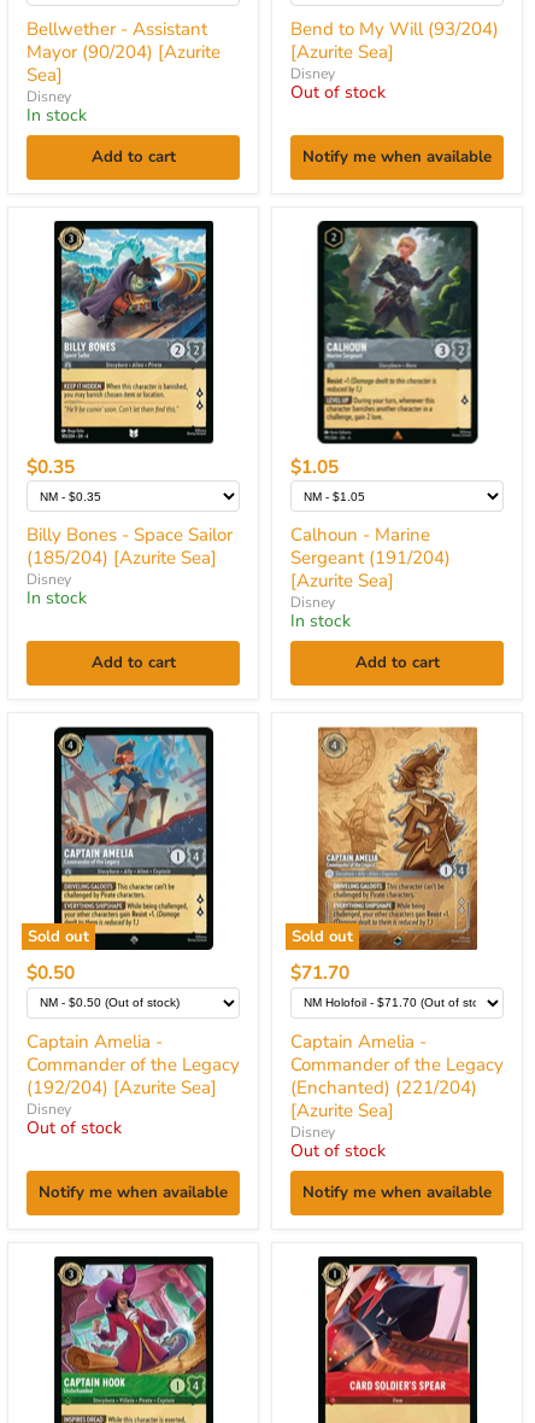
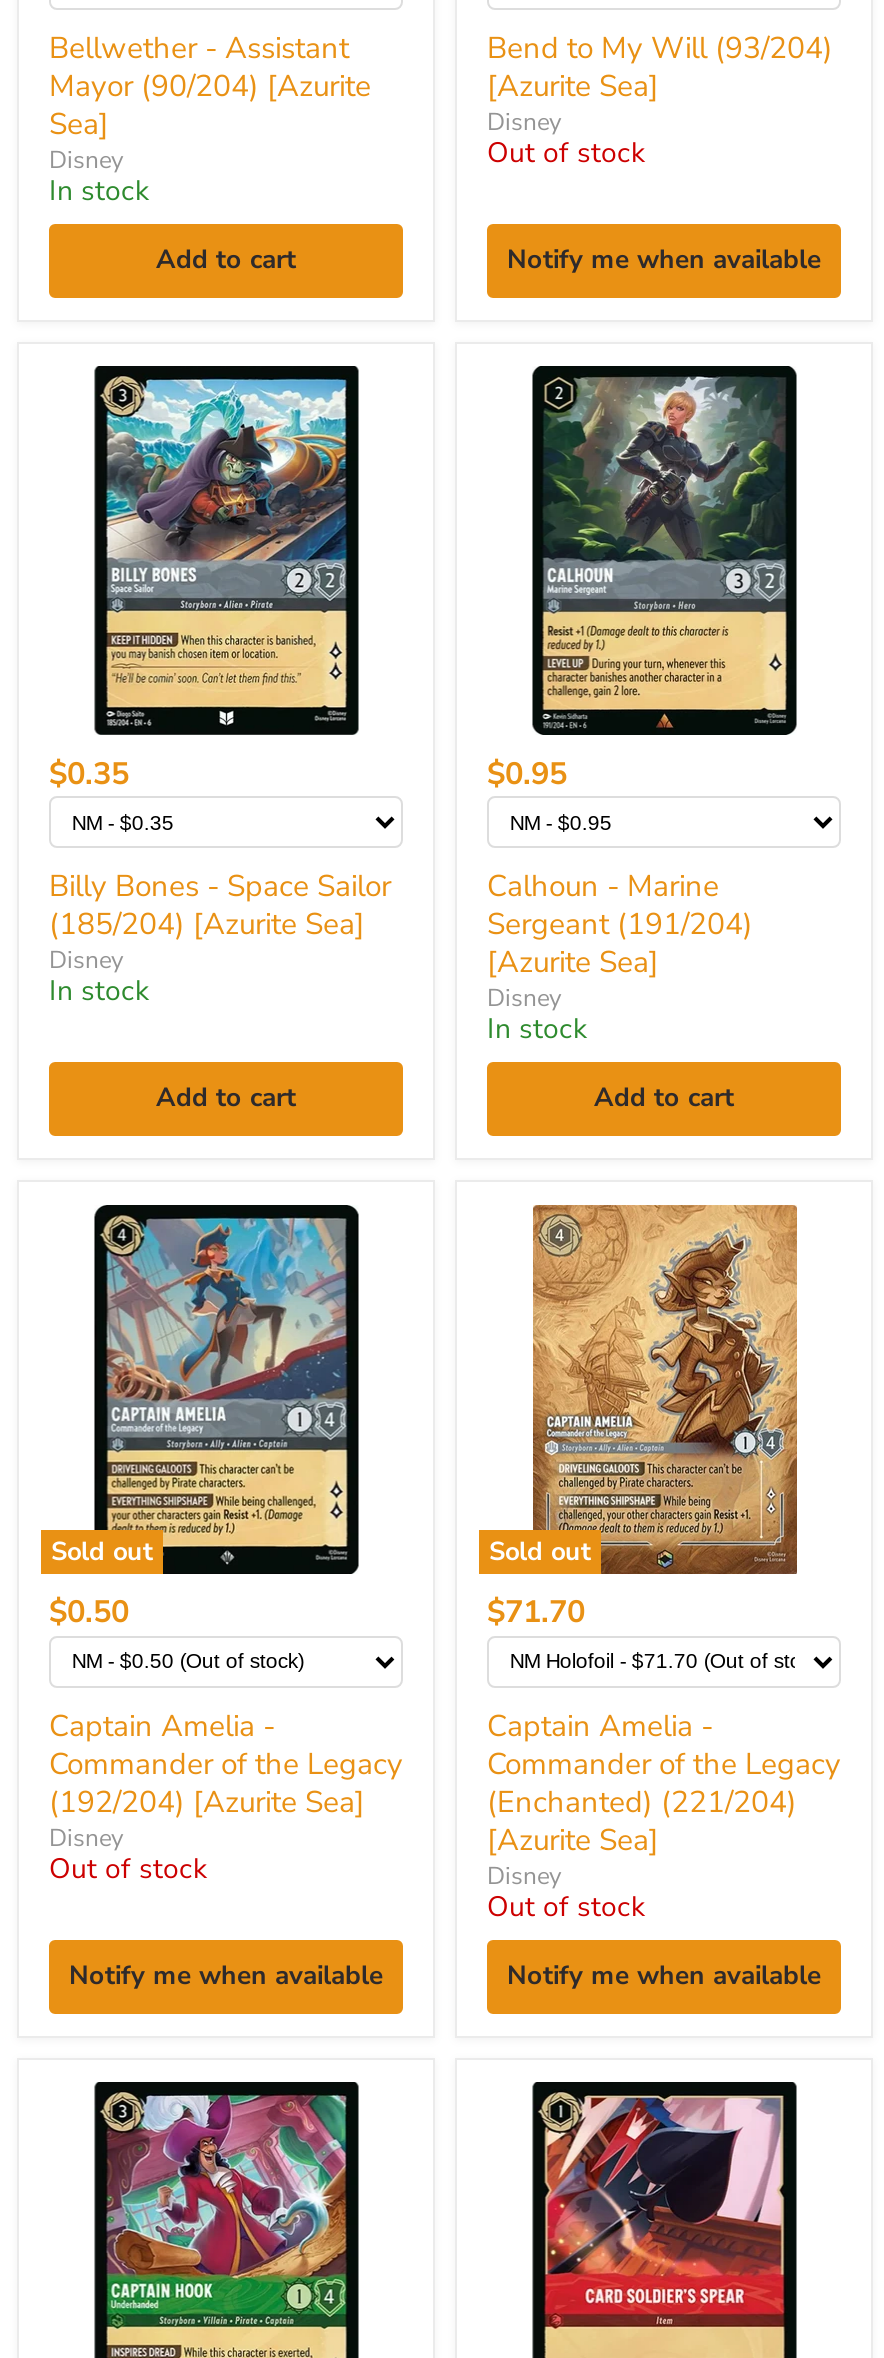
[290,454,339,479] $1.05 -> [487,752,567,794] $0.95

